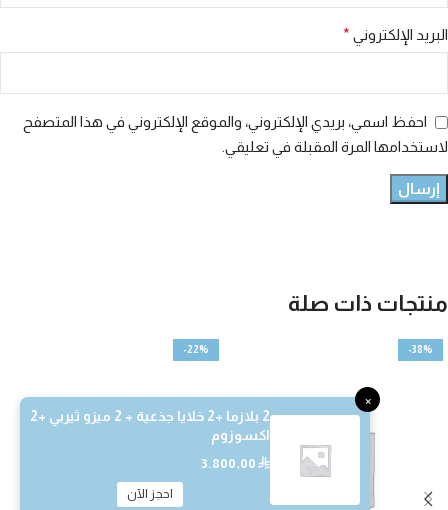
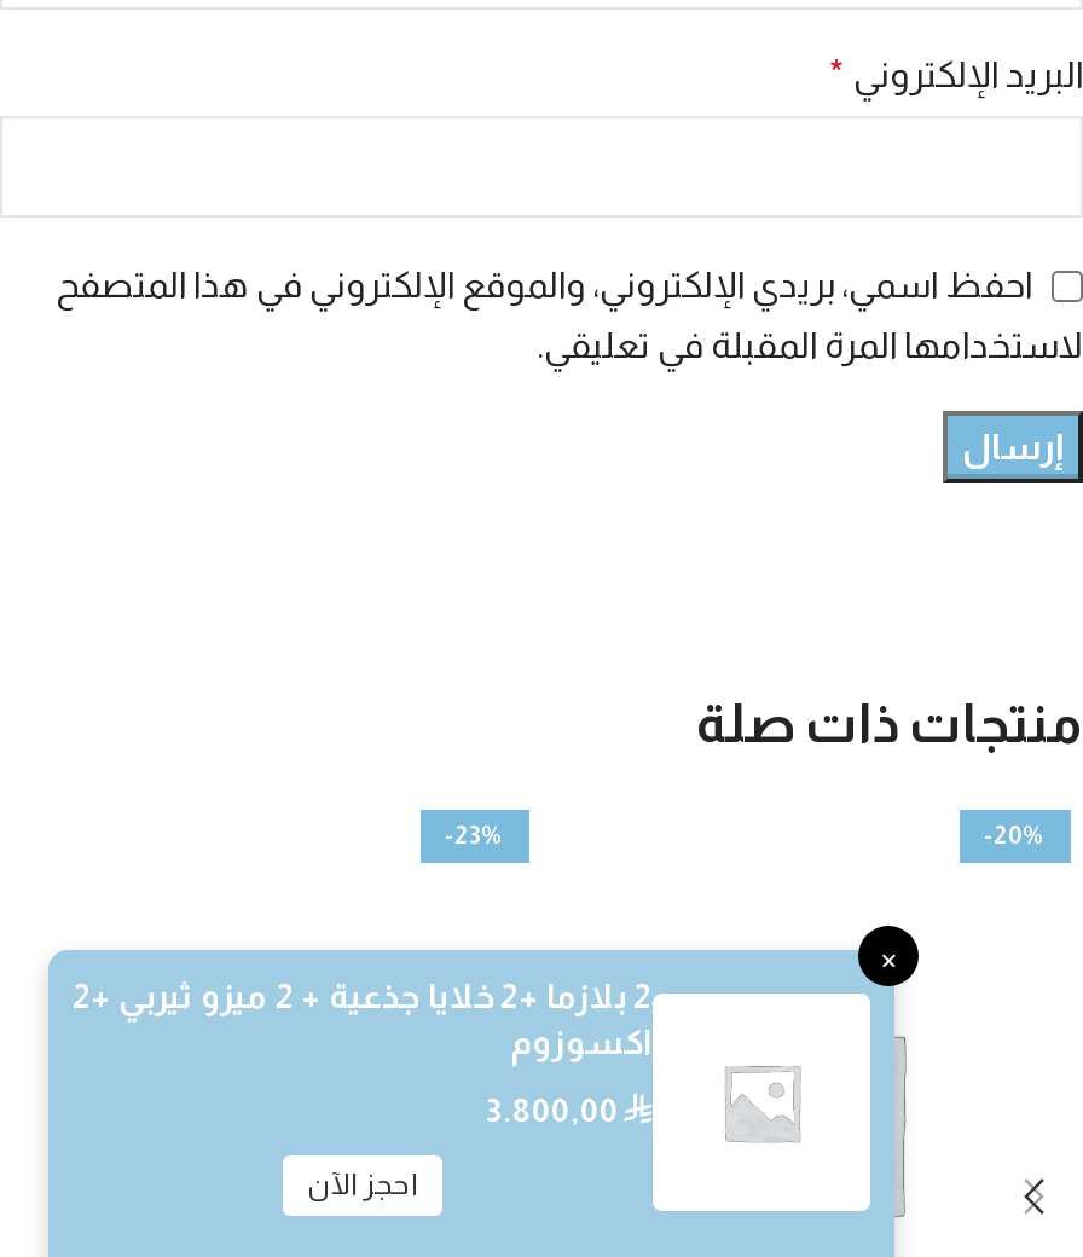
[183,344,209,355] -22% -> [445,823,505,849] -23%
[408,344,433,355] -38% -> [984,823,1047,849] -20%

